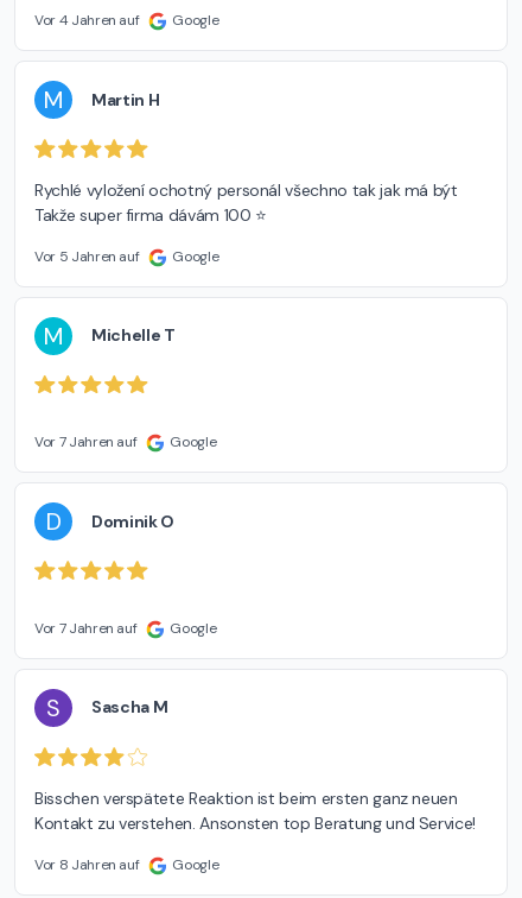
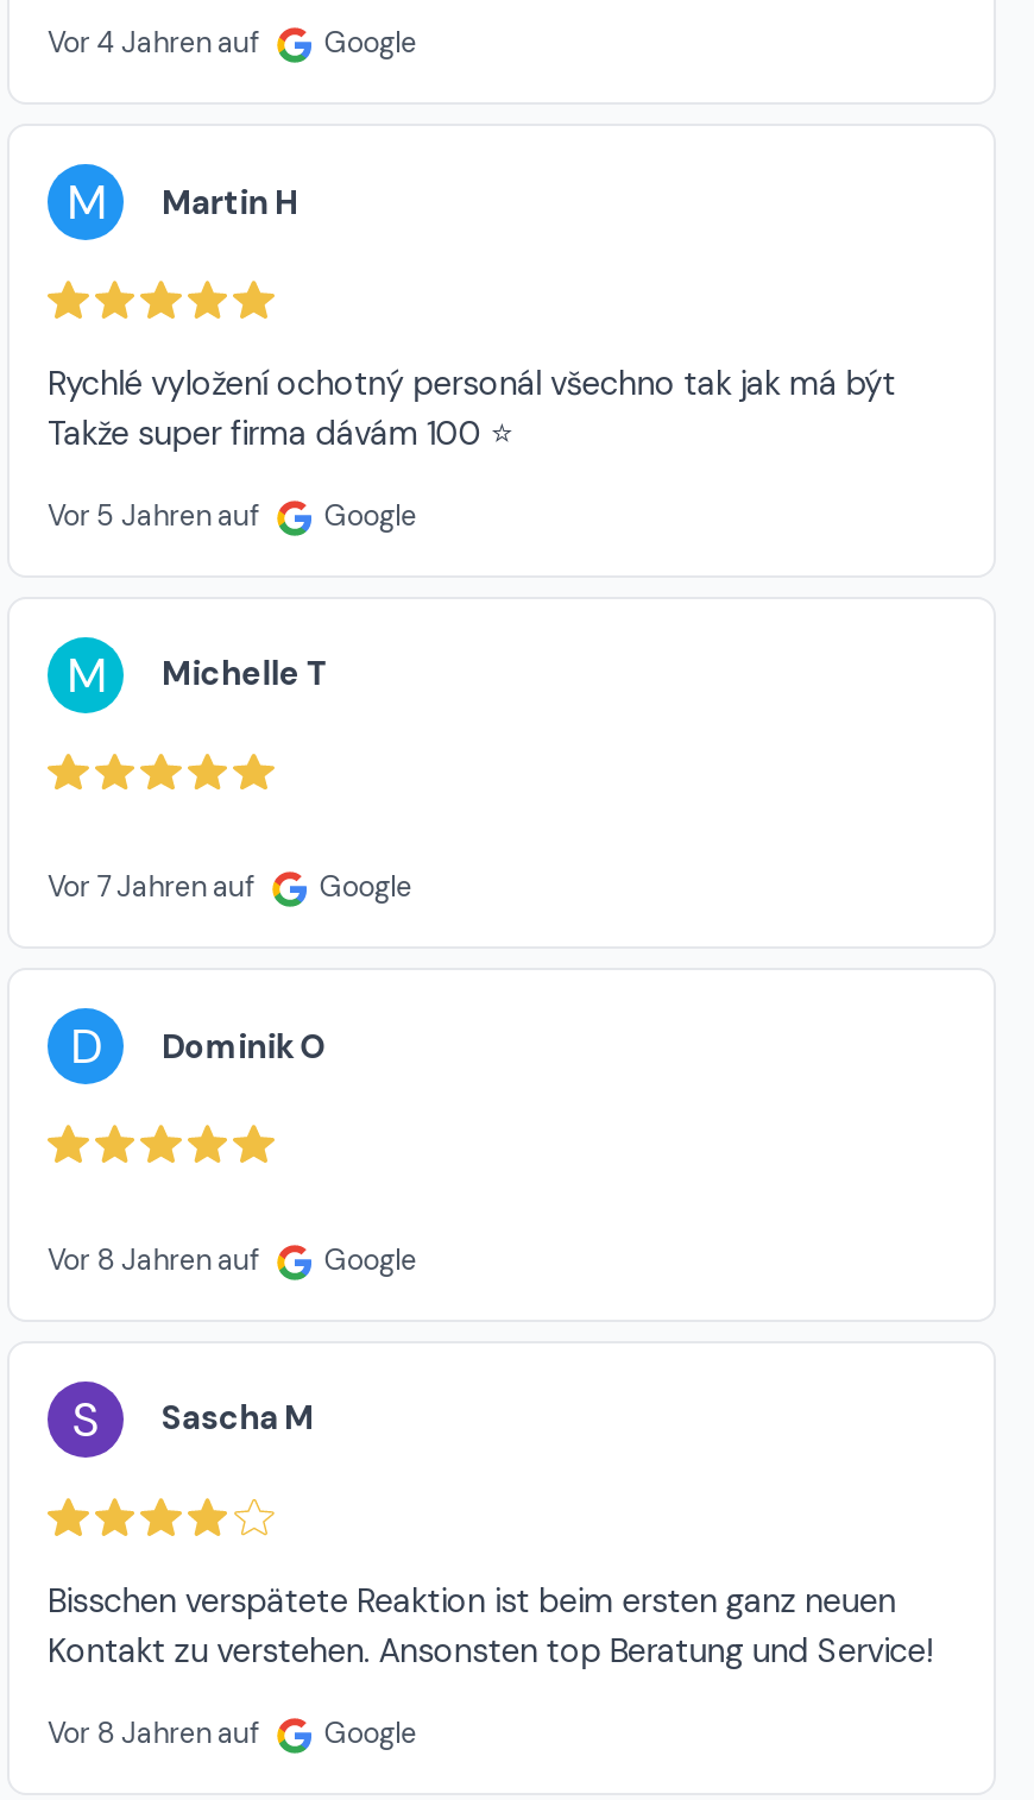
[34,619,137,638] Vor 7 Jahren auf -> [48,1241,258,1279] Vor 8 Jahren auf

